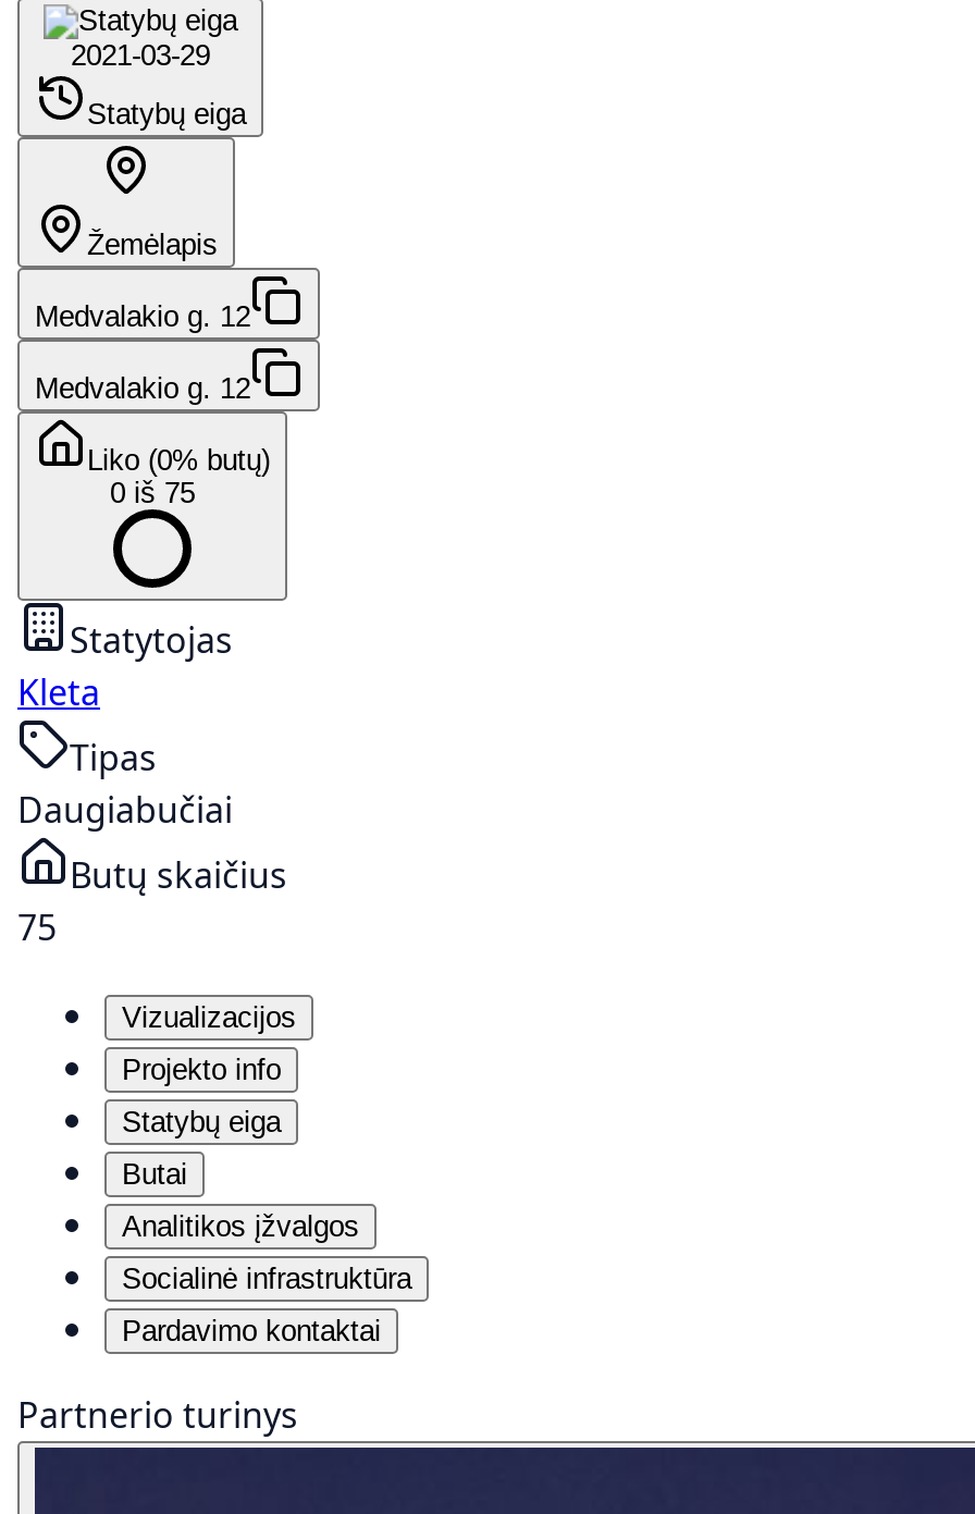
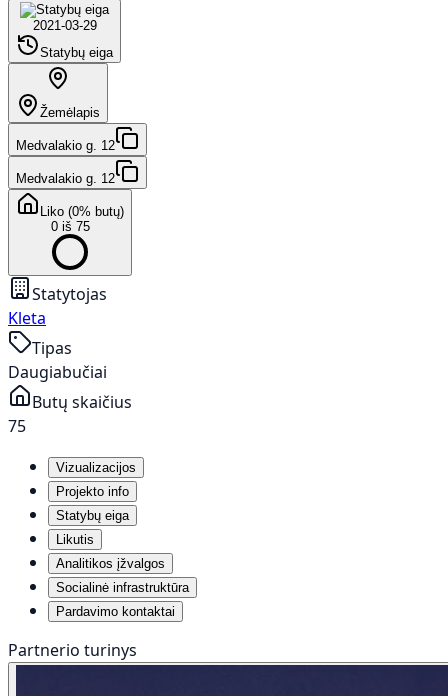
[122,1158,187,1191] Butai -> [56,532,94,547] Likutis

